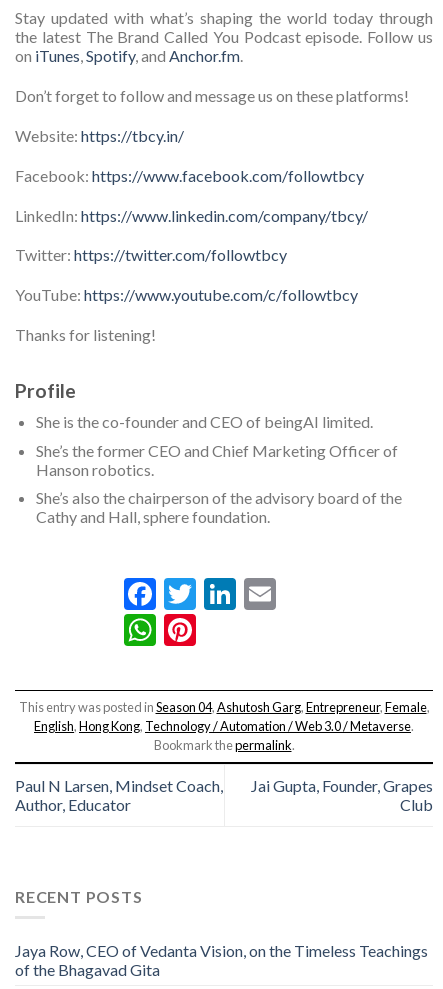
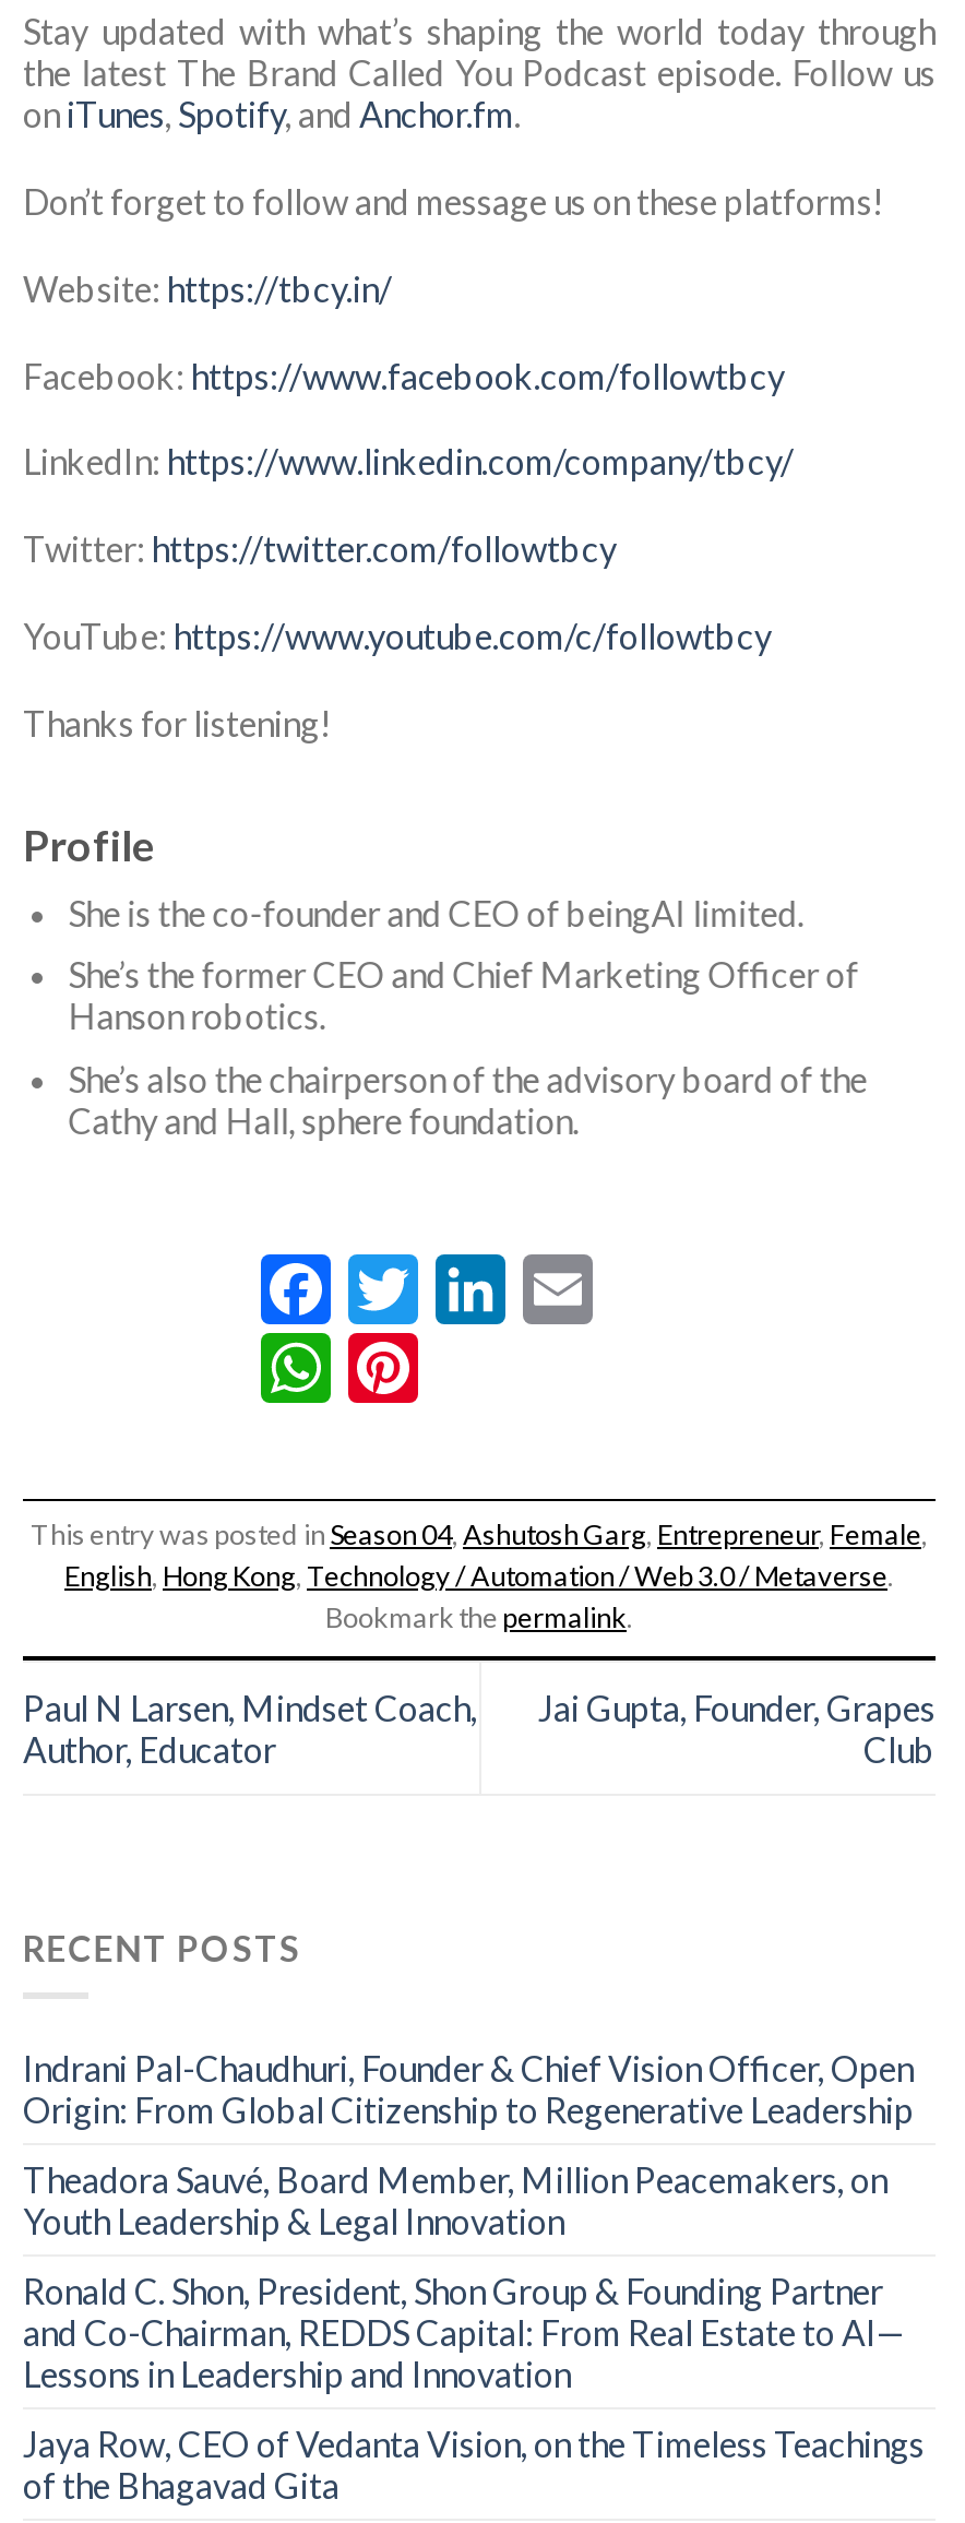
none -> [23,2047,914,2394] Indrani Pal-Chaudhuri, Founder & Chief Vision Officer, Open | Origin: From Global Citizenship to Regenerative Leadership | Theadora Sauvé, Board Member, Million Peacemakers, on | Youth Leadership & Legal Innovation | Ronald C. Shon, President, Shon Group & Founding Partner | and Co-Chairman, REDDS Capital: From Real Estate to AI— | Lessons in Leadership and Innovation

